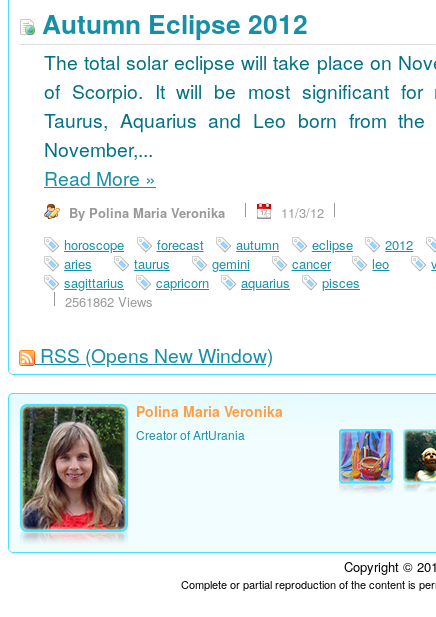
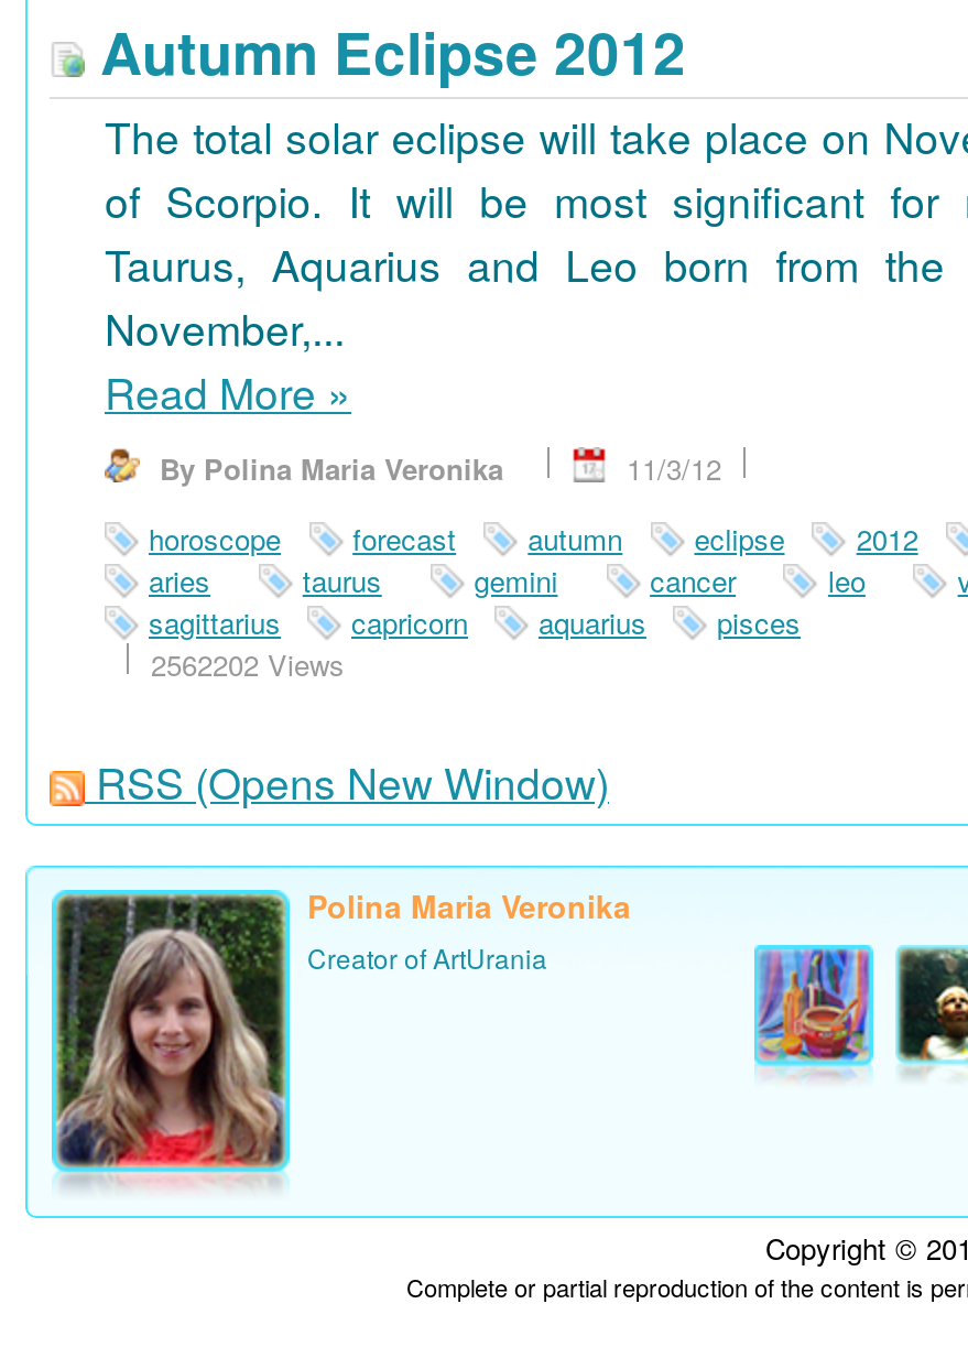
[65,292,153,311] 2561862 Views -> [151,644,345,686] 2562202 Views

